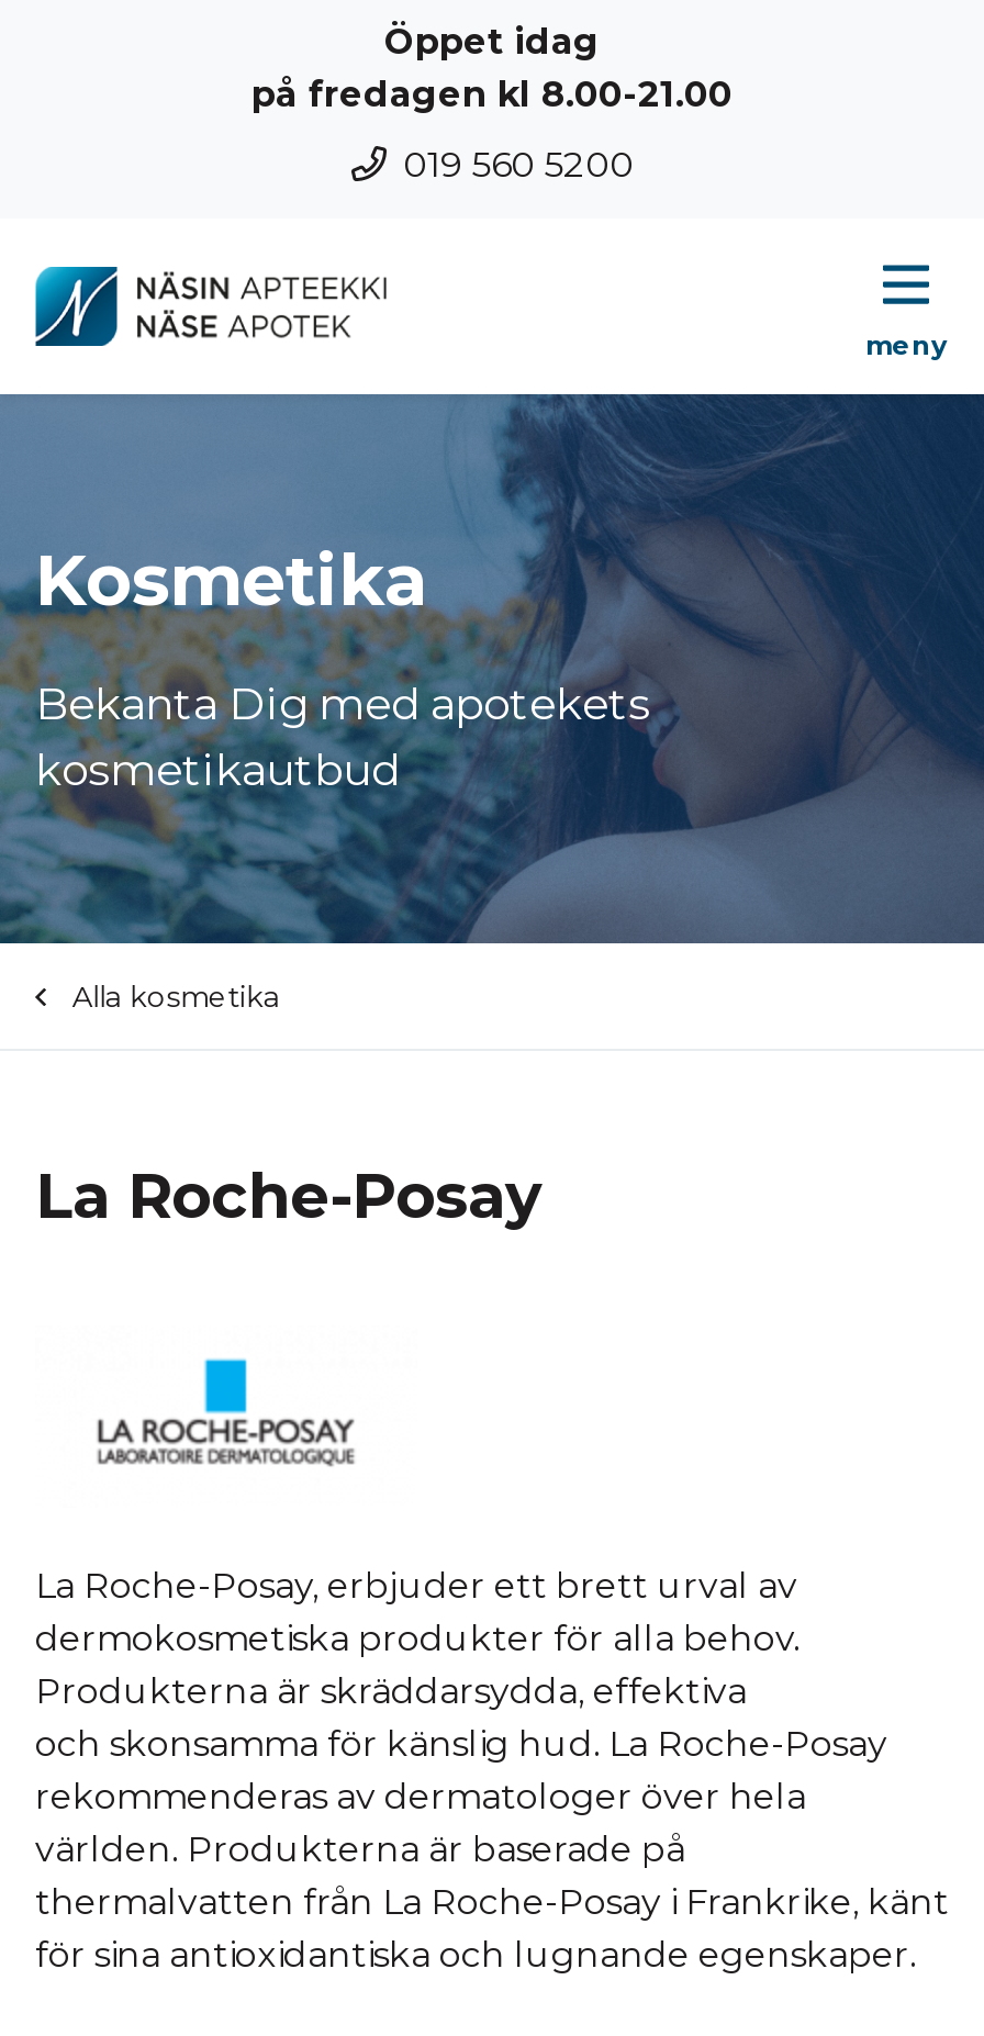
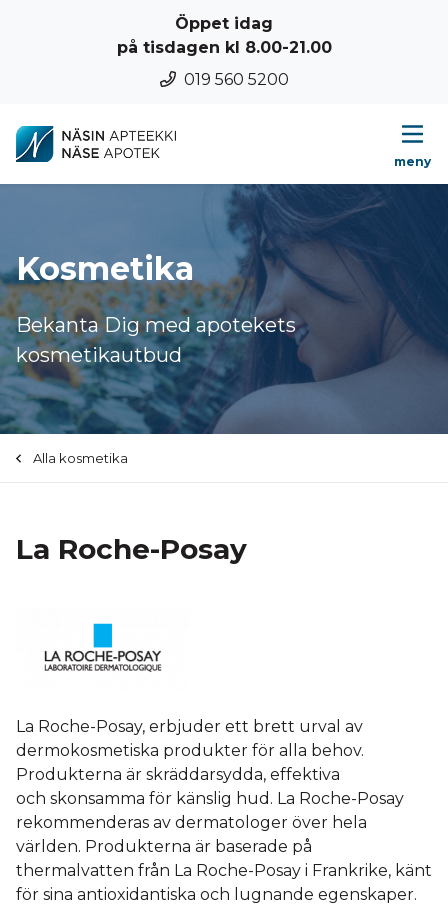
[251,74,733,115] på fredagen kl 8.00-21.00 -> [116,38,331,57] på tisdagen kl 8.00-21.00

